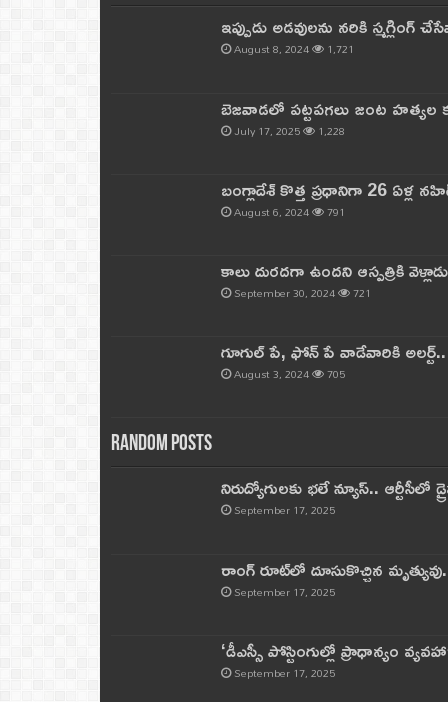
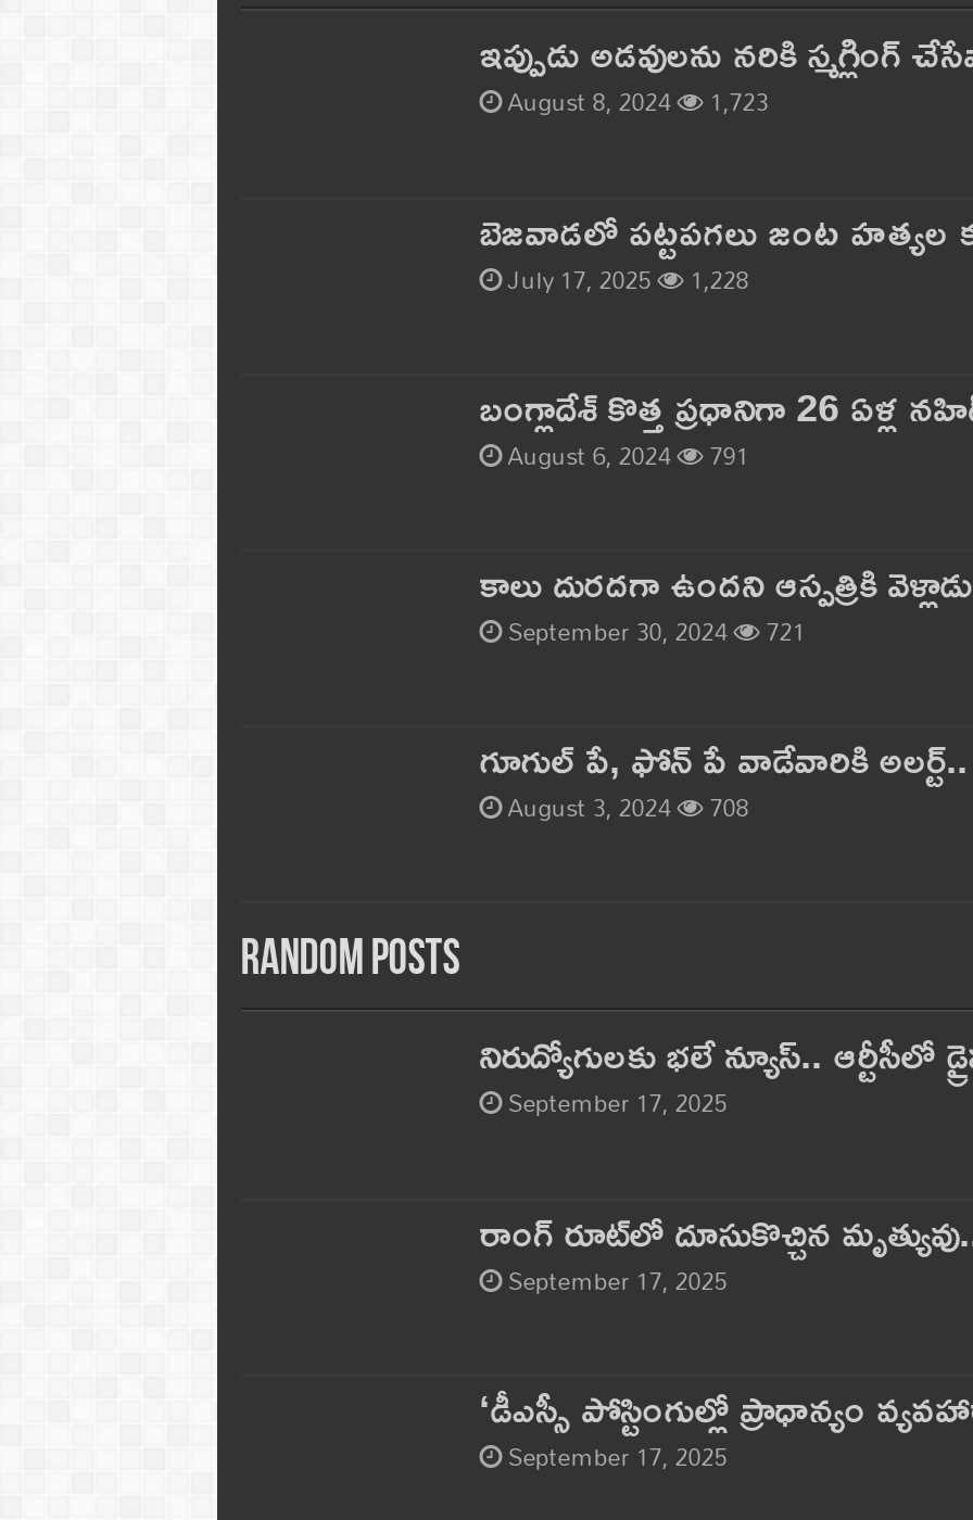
[234,38,354,60] August 8, 2024 1,721 -> [508,79,768,127] August 8, 2024 1,723
[234,363,345,385] August 3, 2024 705 -> [508,784,749,832] August 3, 2024 708

